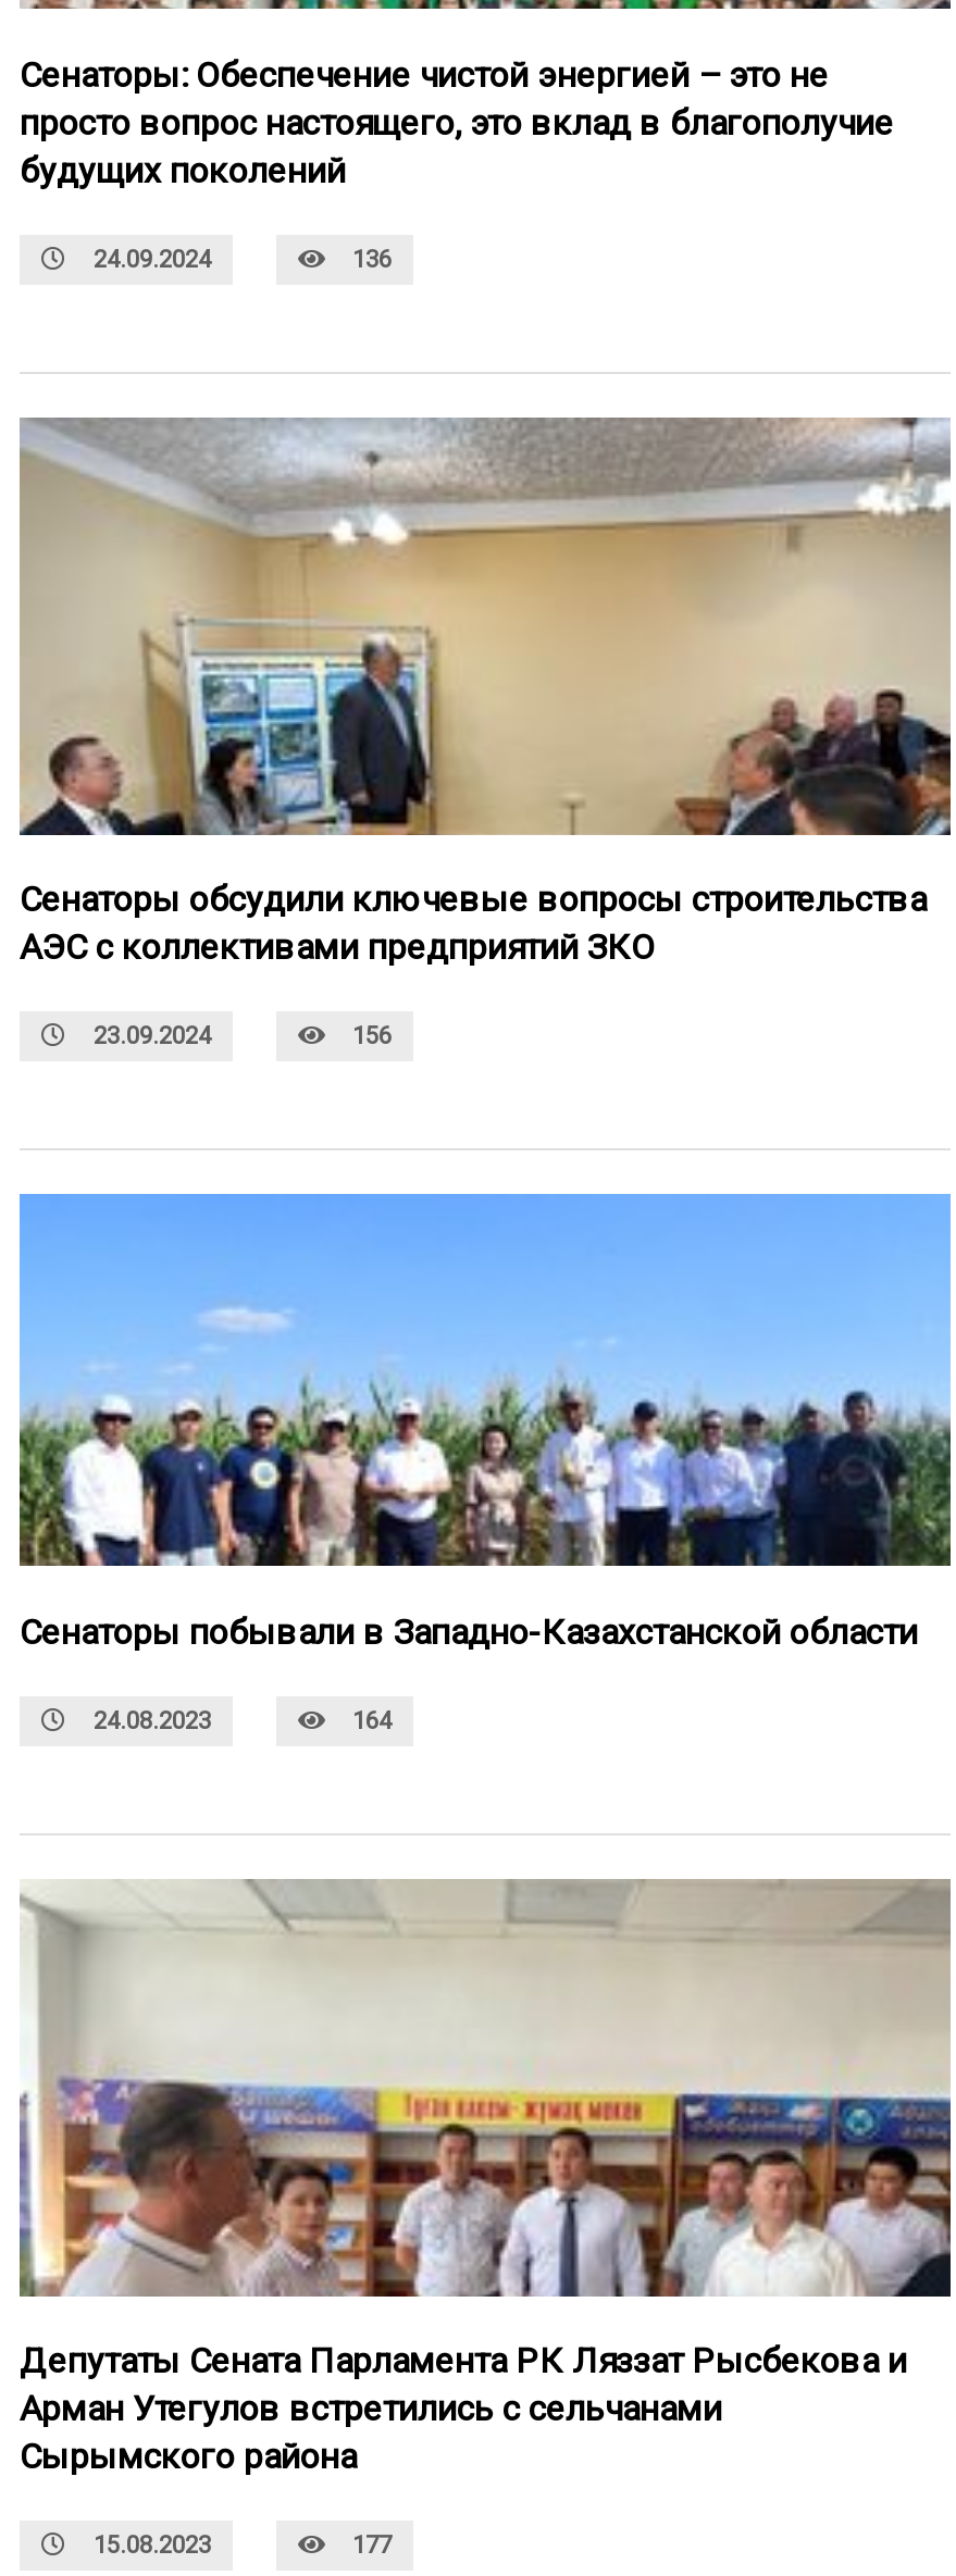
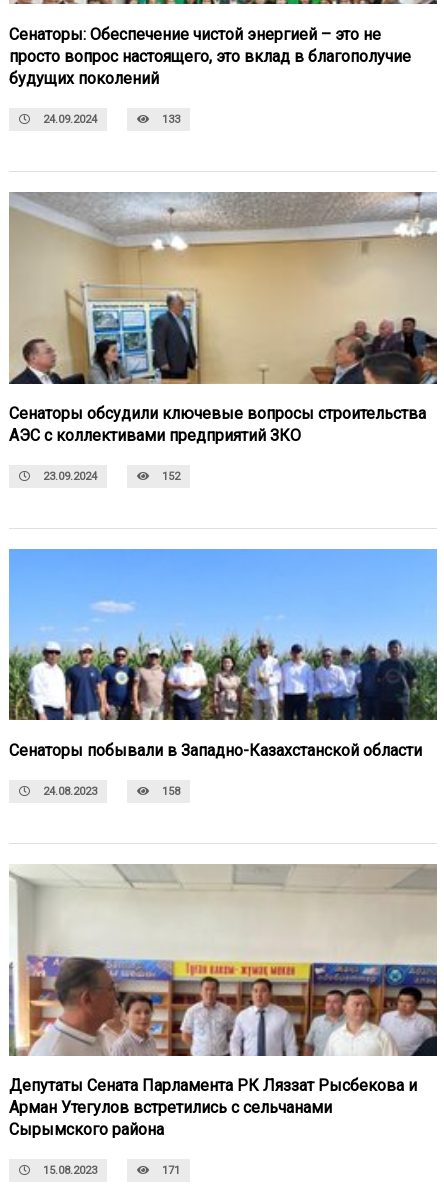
[346,245,392,273] 136 -> [159,113,180,126] 133
[346,1022,392,1051] 156 -> [159,470,180,483] 152
[346,1706,392,1735] 164 -> [159,785,180,798] 158
[346,2531,392,2560] 177 -> [159,1164,180,1177] 171

